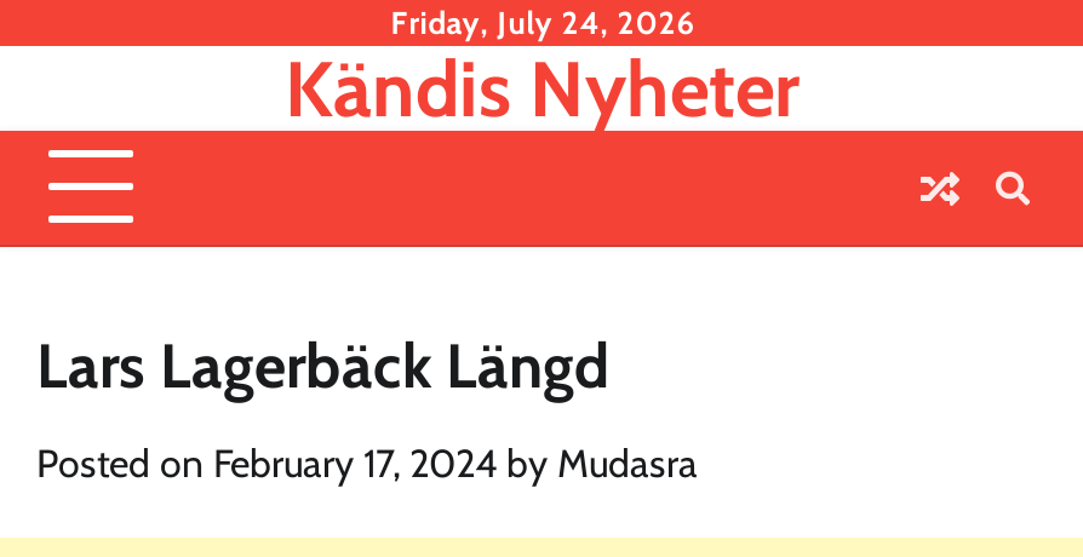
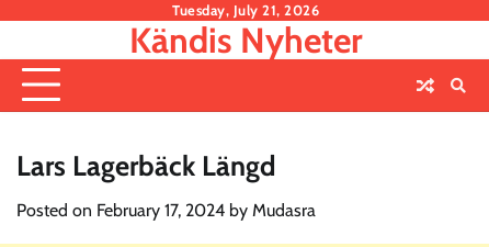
[391,5,695,41] Friday, July 24, 2026 -> [172,2,319,19] Tuesday, July 21, 2026

